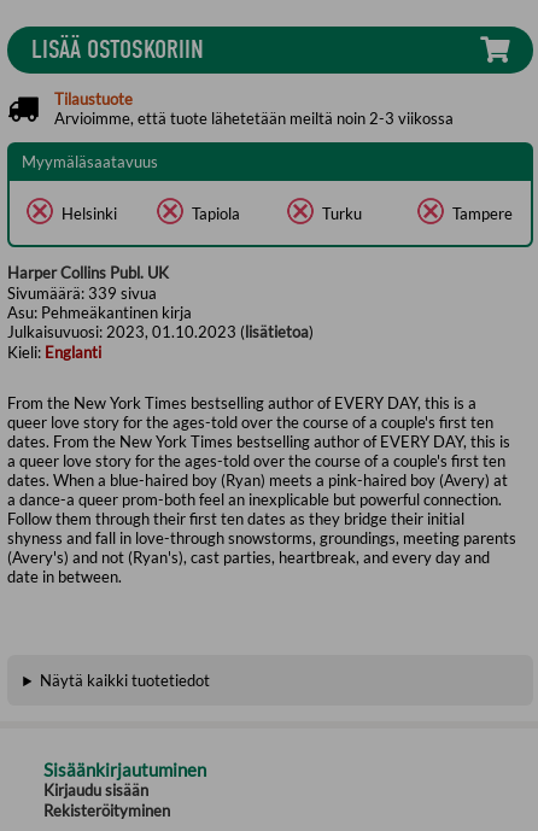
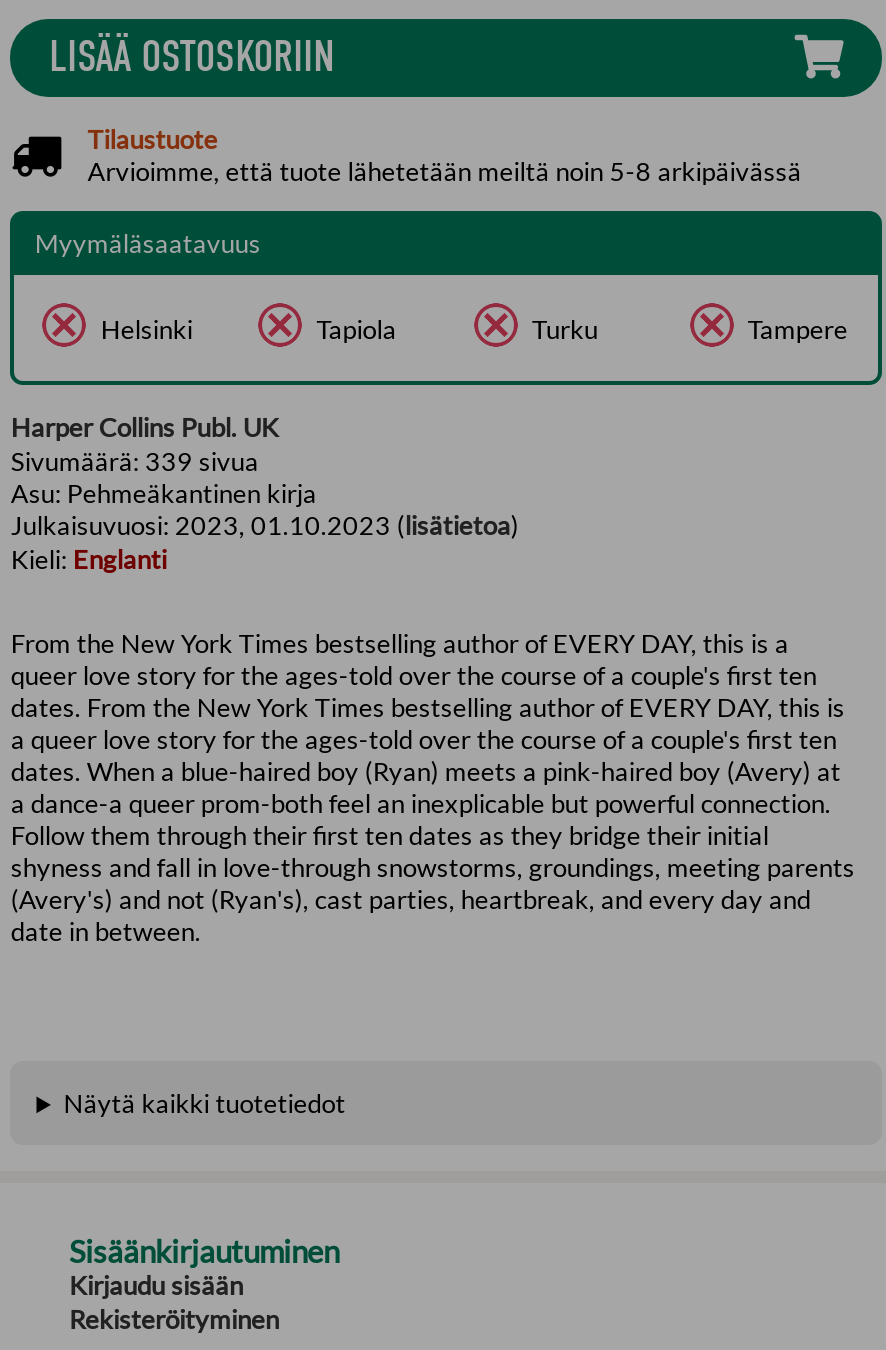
[54,108,453,127] Arvioimme, että tuote lähetetään meiltä noin 2-3 viikossa -> [88,154,802,186] Arvioimme, että tuote lähetetään meiltä noin 5-8 arkipäivässä

